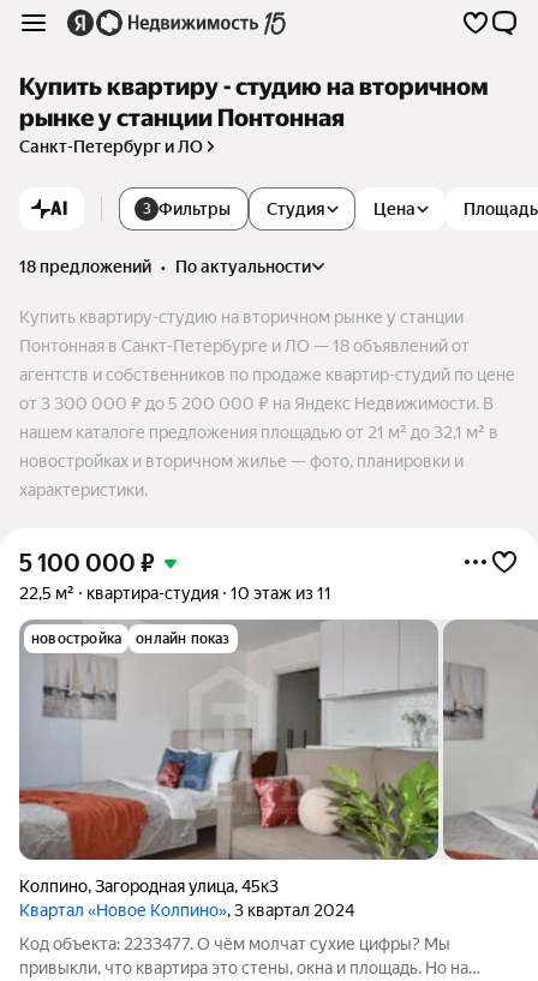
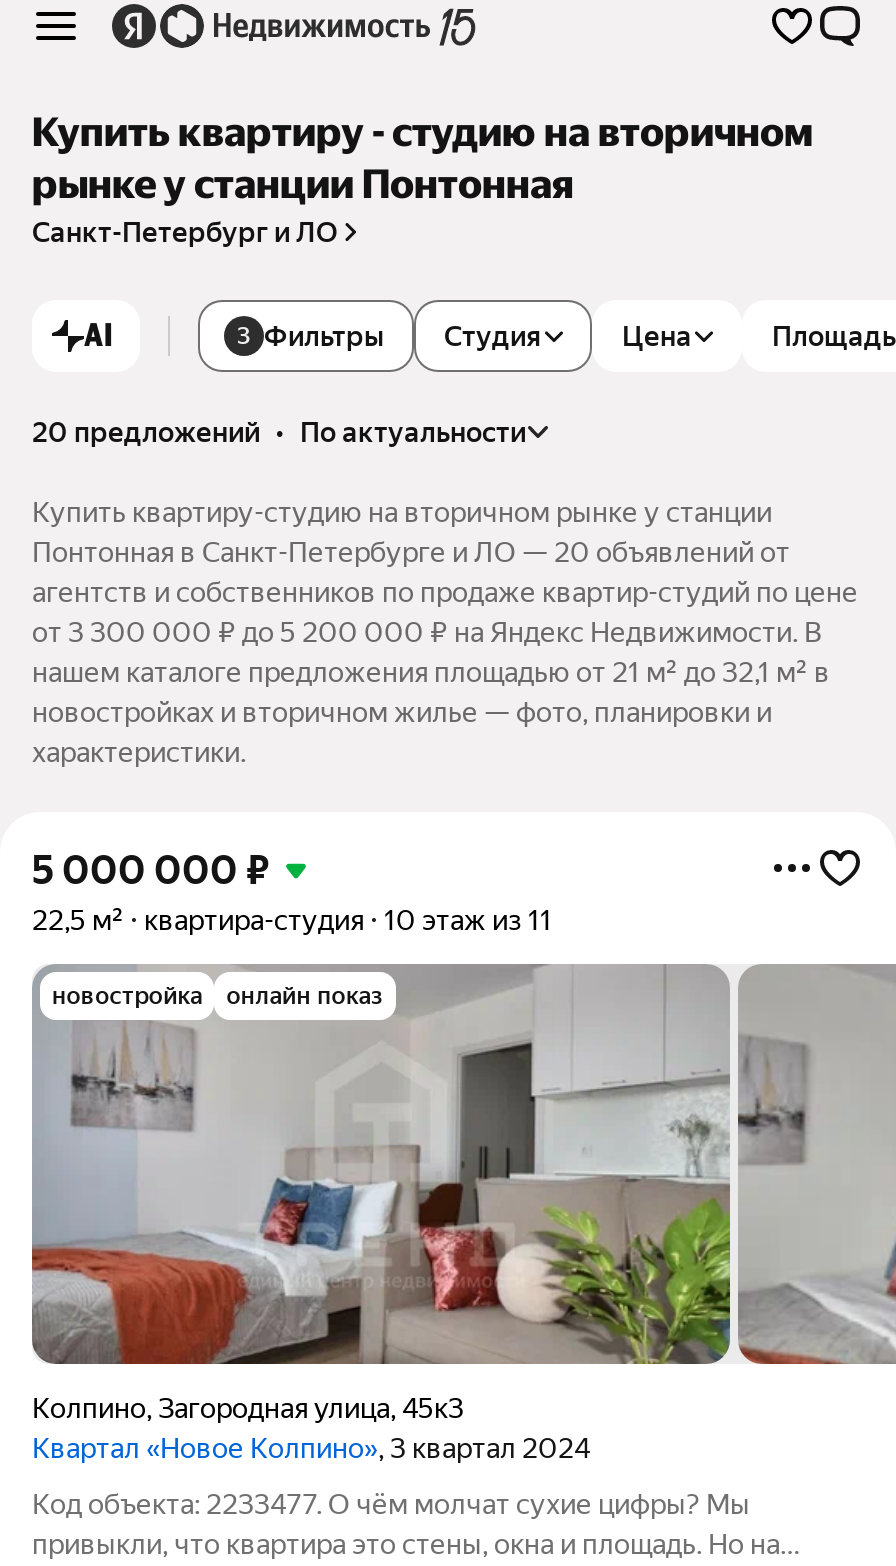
[19,257,311,276] 18 предложений • по актуальности -> [32,416,526,448] 20 предложений • по актуальности
[19,336,470,356] Понтонная в Санкт-Петербурге и ЛО — 18 объявлений от -> [32,536,790,568] Понтонная в Санкт-Петербурге и ЛО — 20 объявлений от
[19,549,155,578] 5 100 000 ₽ -> [32,846,270,894] 5 000 000 ₽

